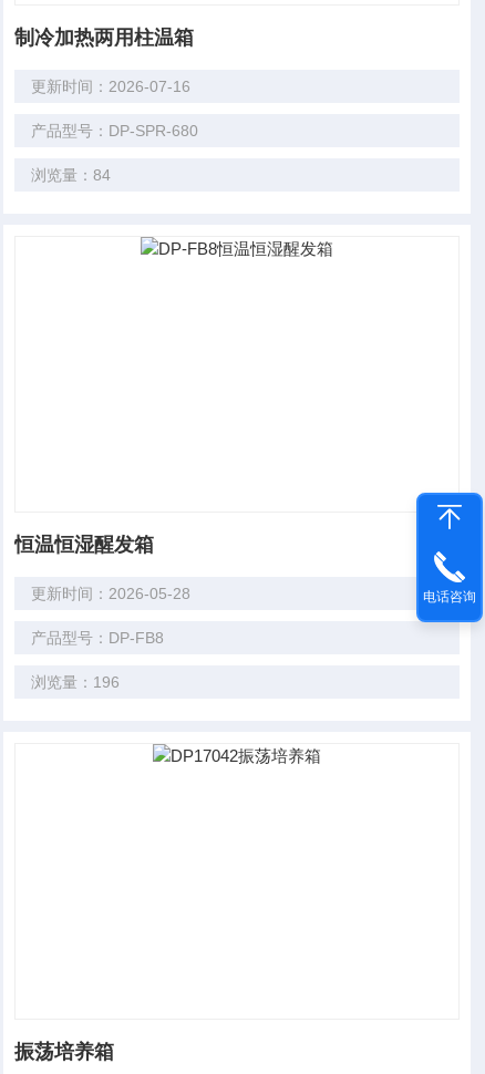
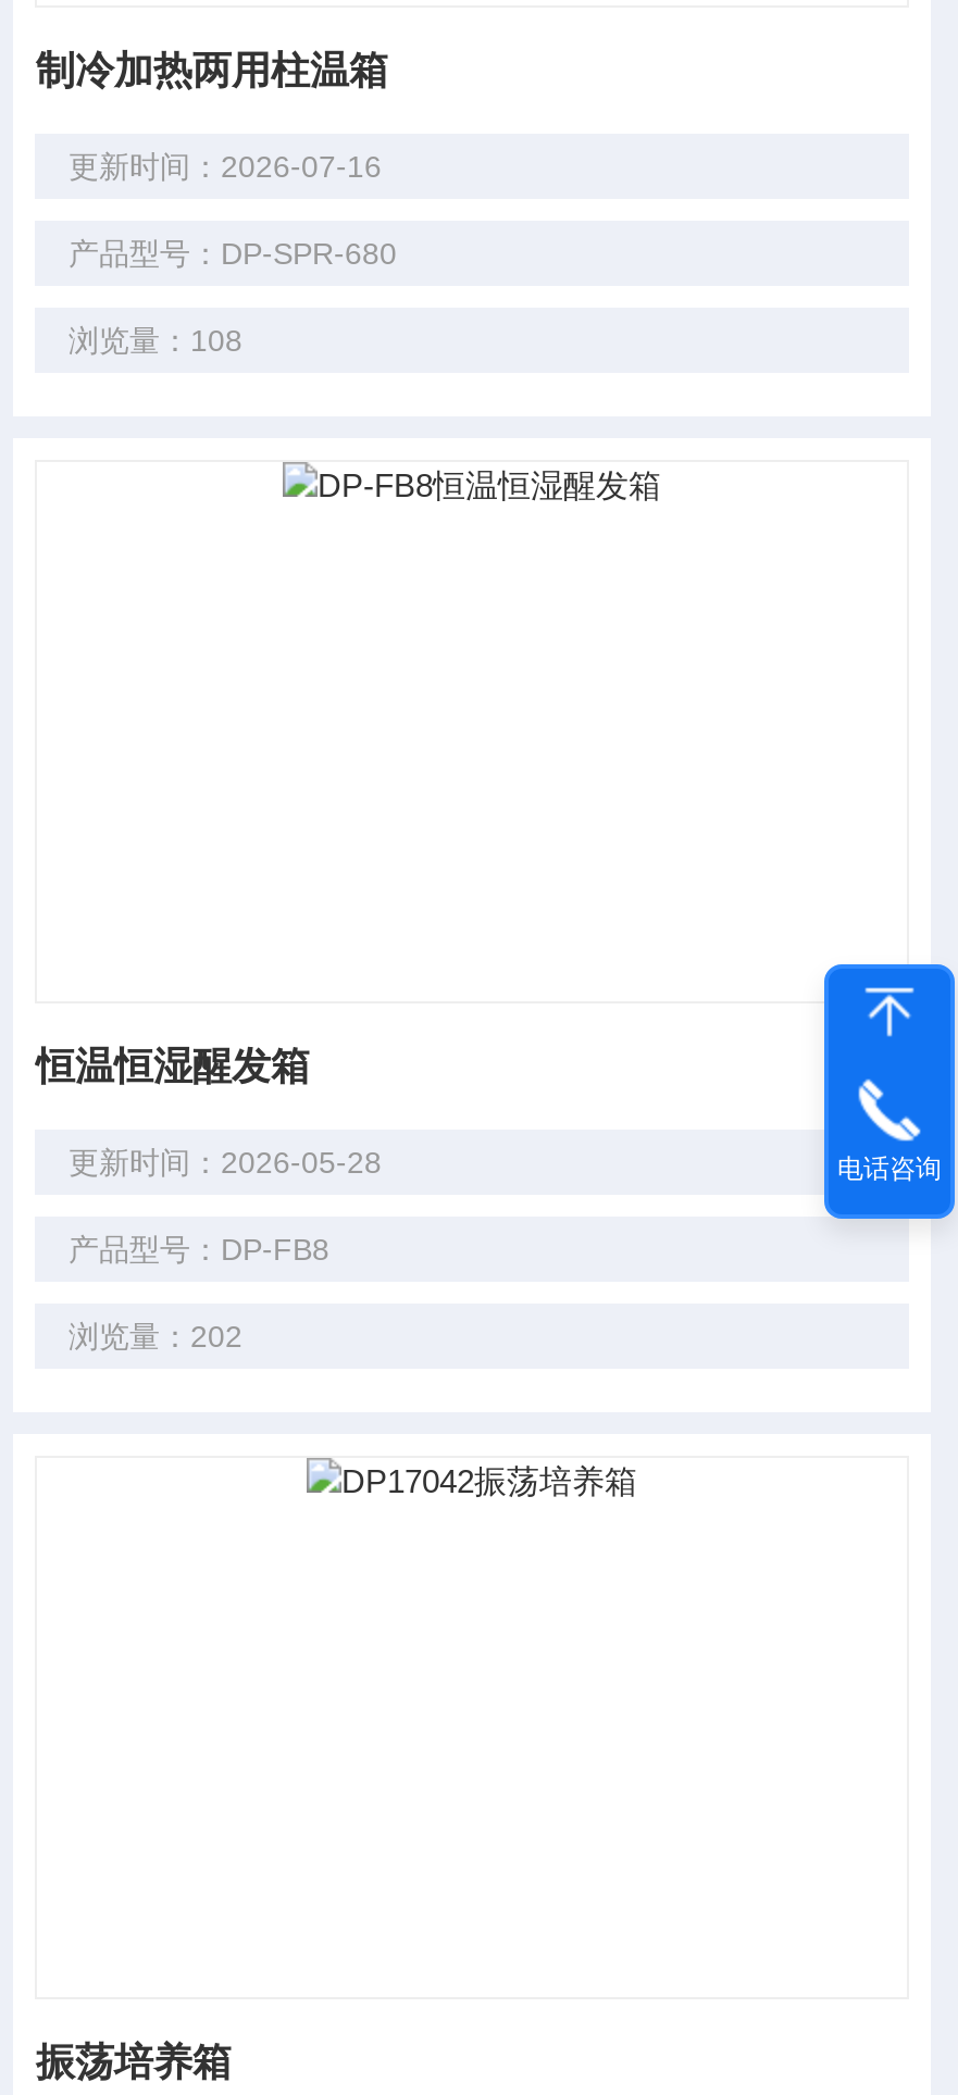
[31,166,111,184] 浏览量：84 -> [68,323,242,358] 浏览量：108
[31,673,120,691] 浏览量：196 -> [68,1319,242,1354] 浏览量：202

